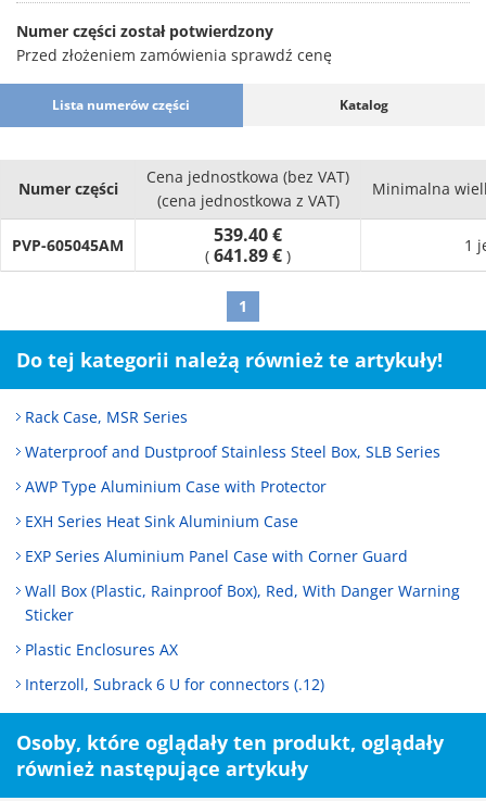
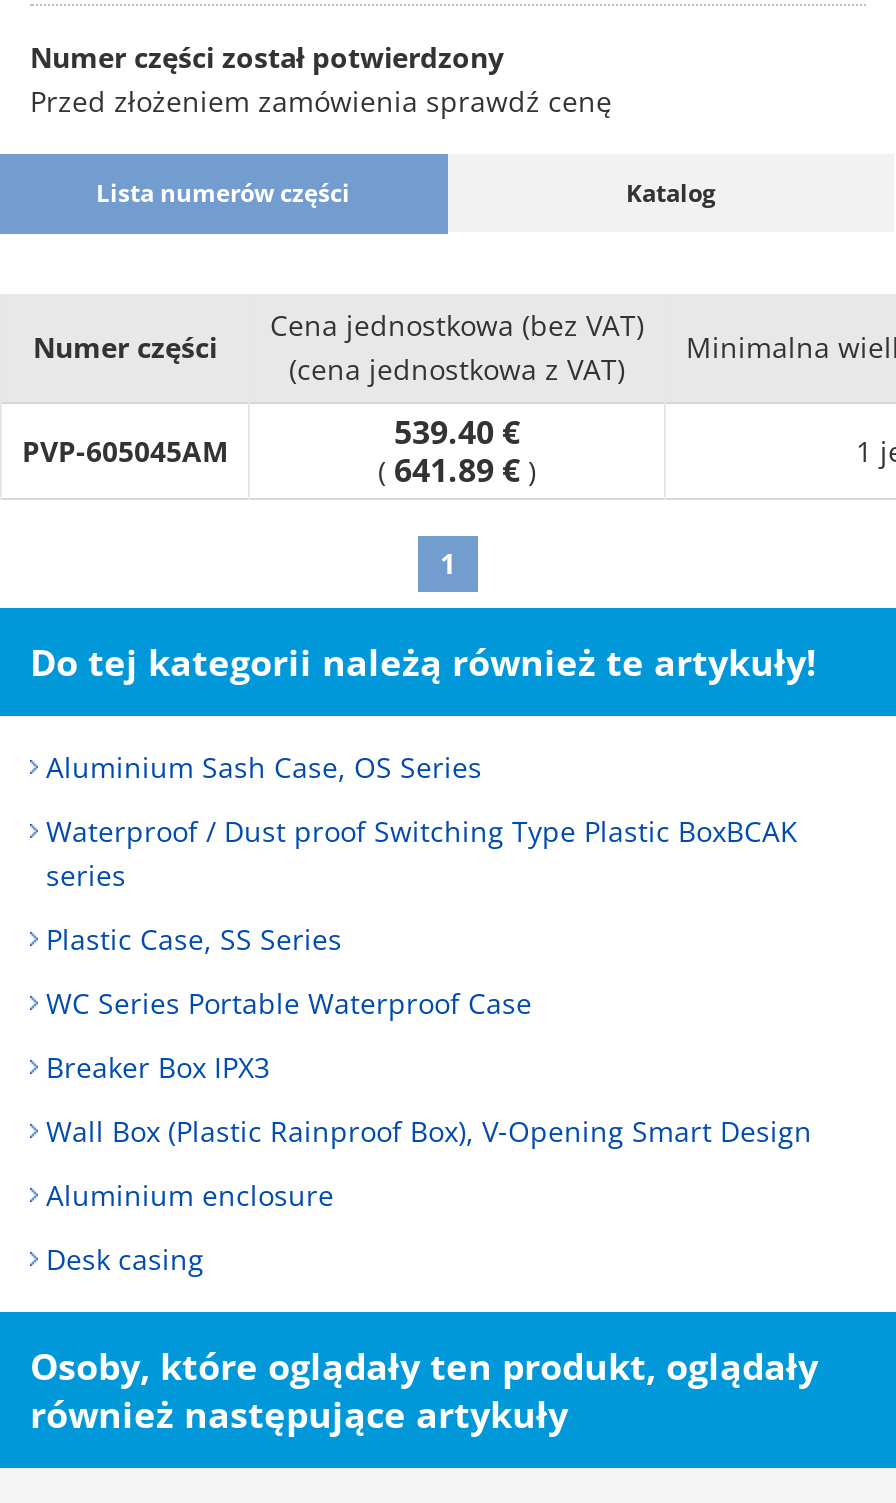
[25,406,188,427] Rack Case, MSR Series -> [46,748,482,786] Aluminium Sash Case, OS Series
[25,441,440,462] Waterproof and Dustproof Stainless Steel Box, SLB Series -> [46,812,798,894] Waterproof / Dust proof Switching Type Plastic BoxBCAK | series
[25,476,327,497] AWP Type Aluminium Case with Protector -> [46,920,342,958] Plastic Case, SS Series
[25,511,298,531] EXH Series Heat Sink Aluminium Case -> [46,984,532,1022] WC Series Portable Waterproof Case
[25,546,408,566] EXP Series Aluminium Panel Case with Corner Guard -> [46,1048,270,1086] Breaker Box IPX3
[25,580,460,625] Wall Box (Plastic, Rainproof Box), Red, With Danger Warning | Sticker -> [46,1112,812,1150] Wall Box (Plastic Rainproof Box), V-Opening Smart Design
[25,639,178,660] Plastic Enclosures AX -> [46,1176,334,1214] Aluminium enclosure
[25,674,324,694] Interzoll, Subrack 6 U for connectors (.12) -> [46,1240,204,1278] Desk casing

